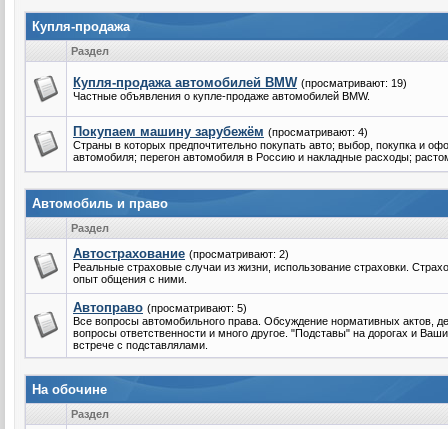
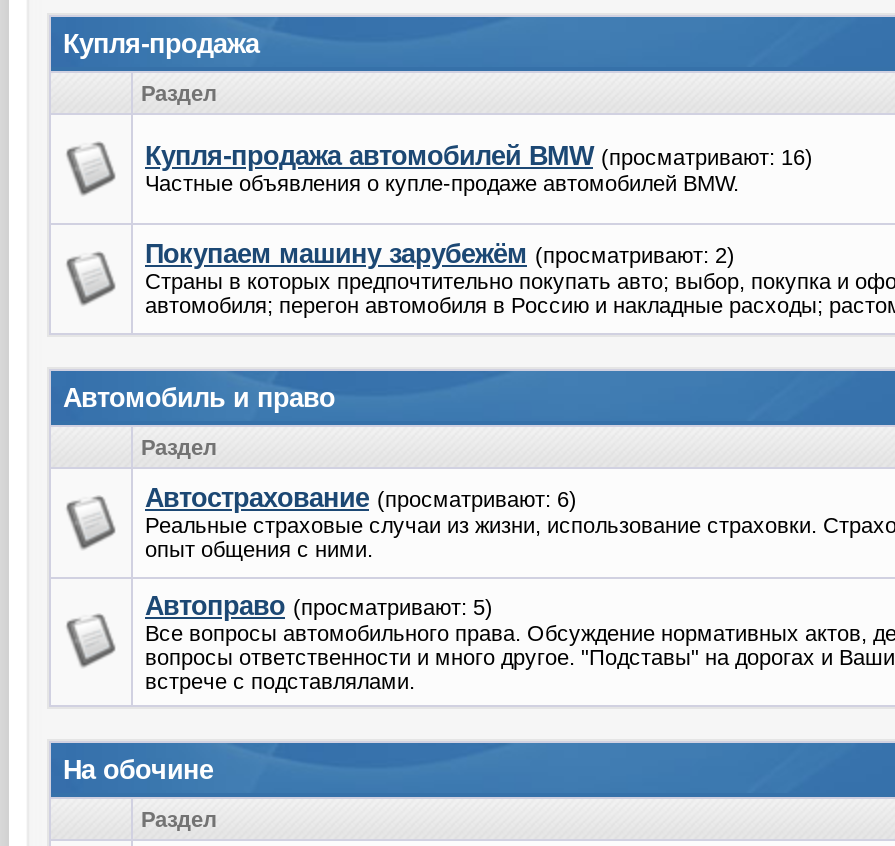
[73,75,407,90] Купля-продажа автомобилей BMW (просматривают: 19) -> [145,140,813,170] Купля-продажа автомобилей BMW (просматривают: 16)
[73,124,368,139] Покупаем машину зарубежём (просматривают: 4) -> [145,238,735,268] Покупаем машину зарубежём (просматривают: 2)
[73,246,289,261] Автострахование (просматривают: 2) -> [145,482,577,512] Автострахование (просматривают: 6)

